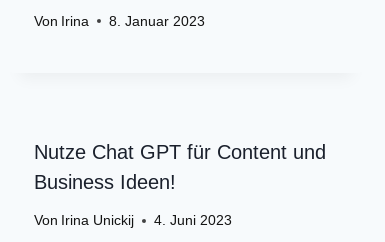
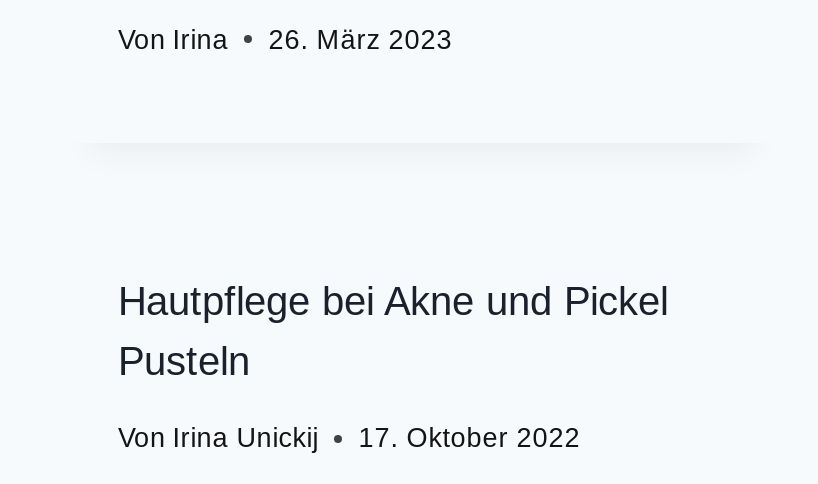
[34,14,205,29] Von Irina 8. Januar 2023 -> [118,24,452,54] Von Irina 26. März 2023
[34,141,326,193] Nutze Chat GPT für Content und | Business Ideen! -> [118,278,668,382] Hautpflege bei Akne und Pickel | Pusteln
[34,213,232,228] Von Irina Unickij 4. Juni 2023 -> [118,424,580,454] Von Irina Unickij 17. Oktober 2022

